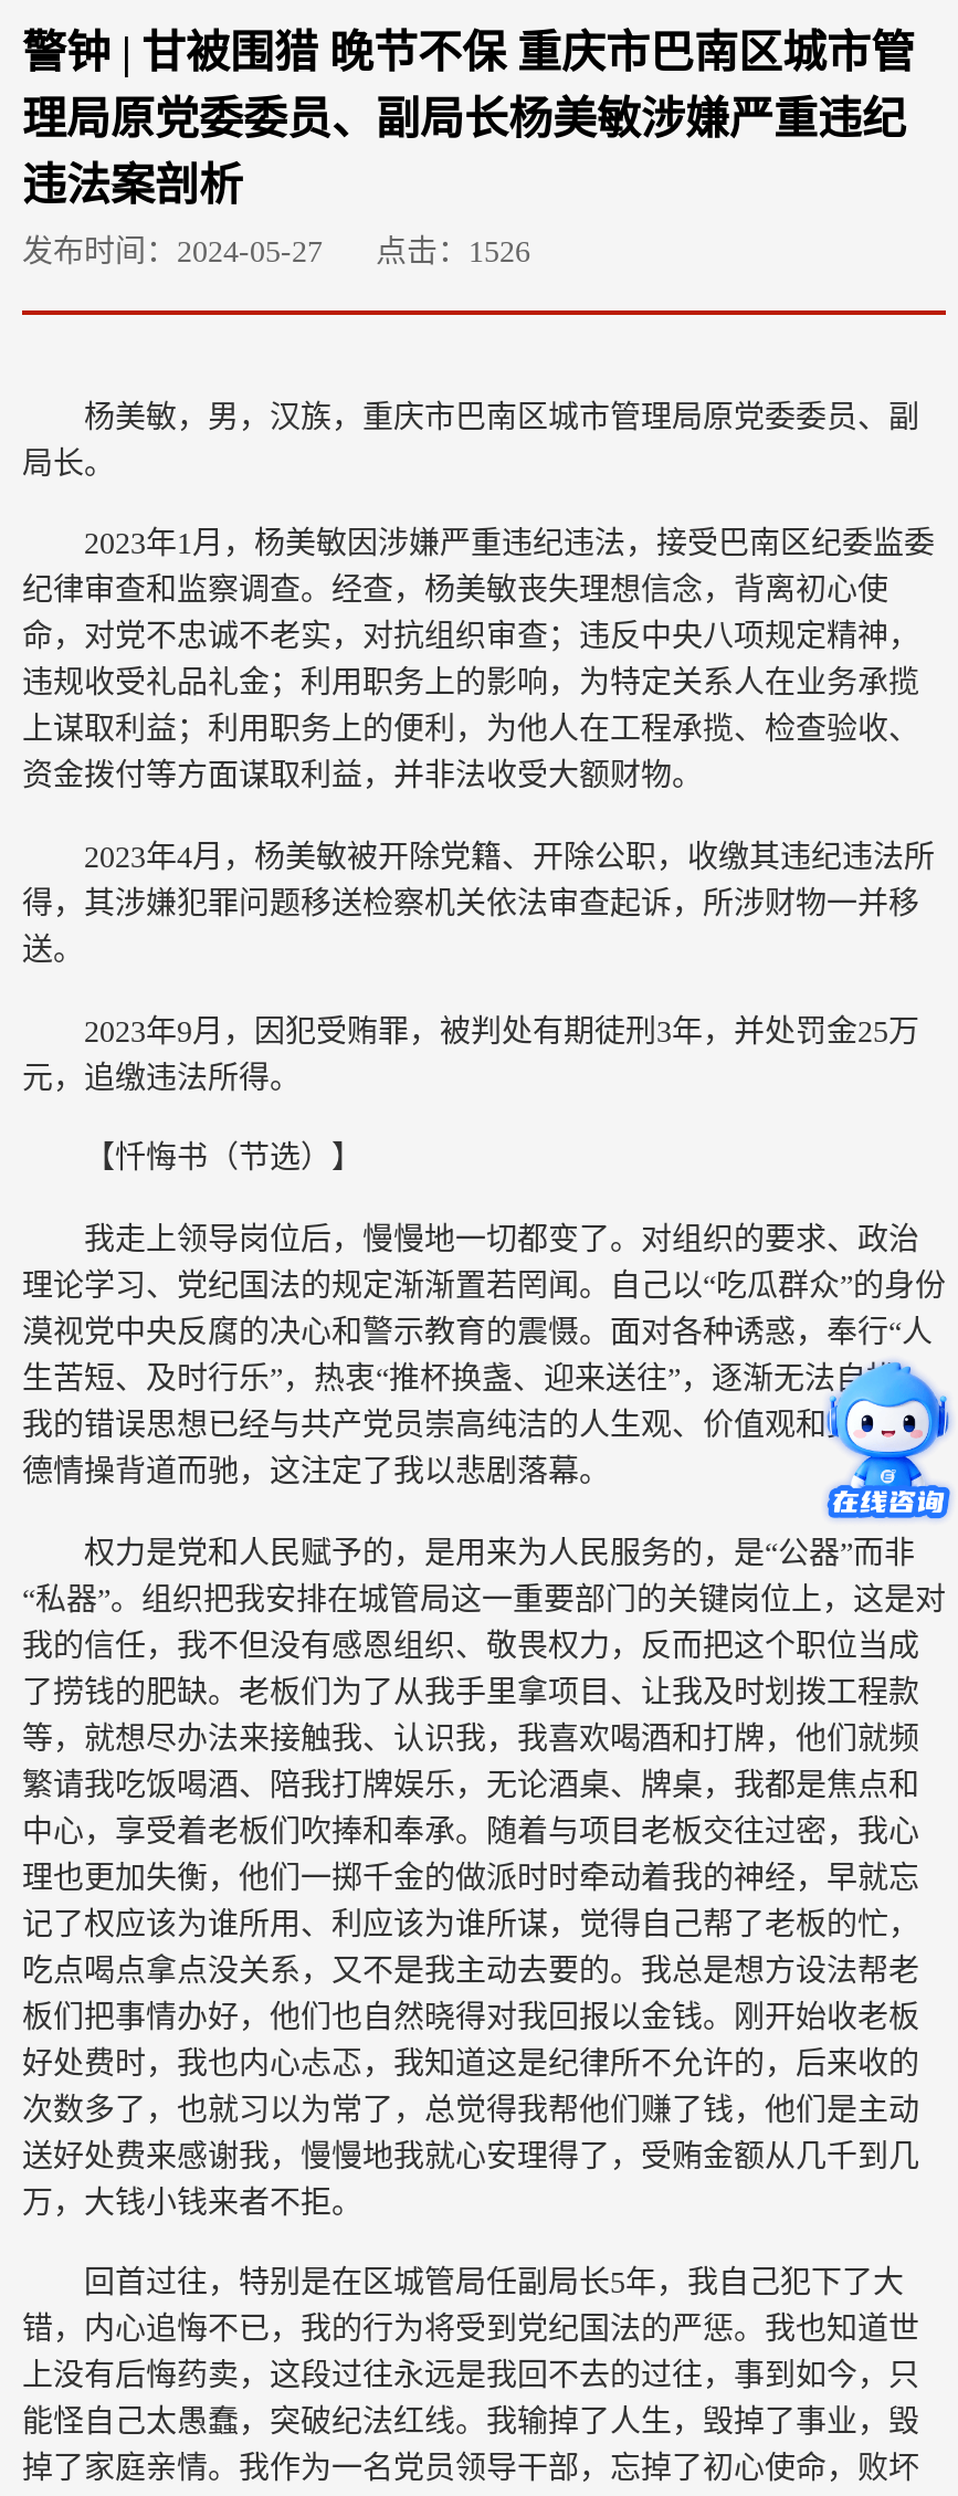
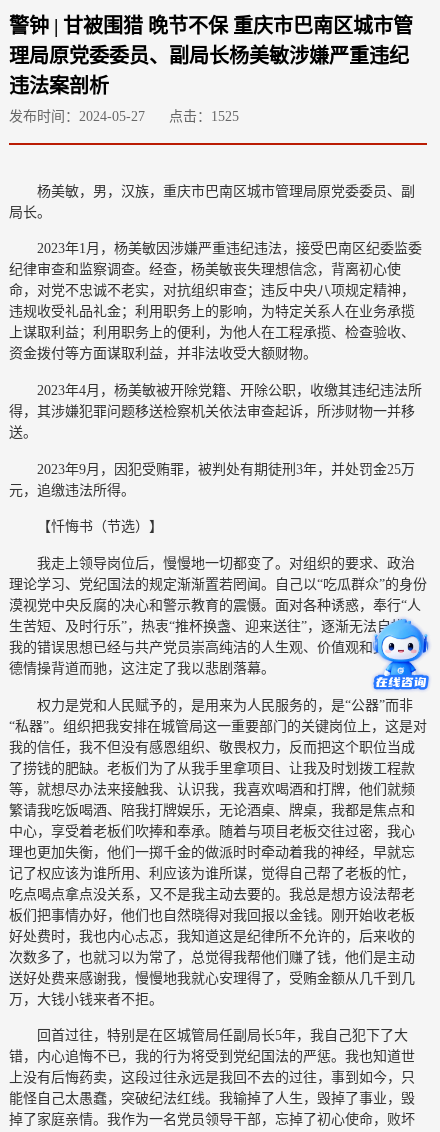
[22,235,530,268] 发布时间：2024-05-27 点击：1526 -> [9,109,239,124] 发布时间：2024-05-27 点击：1525

